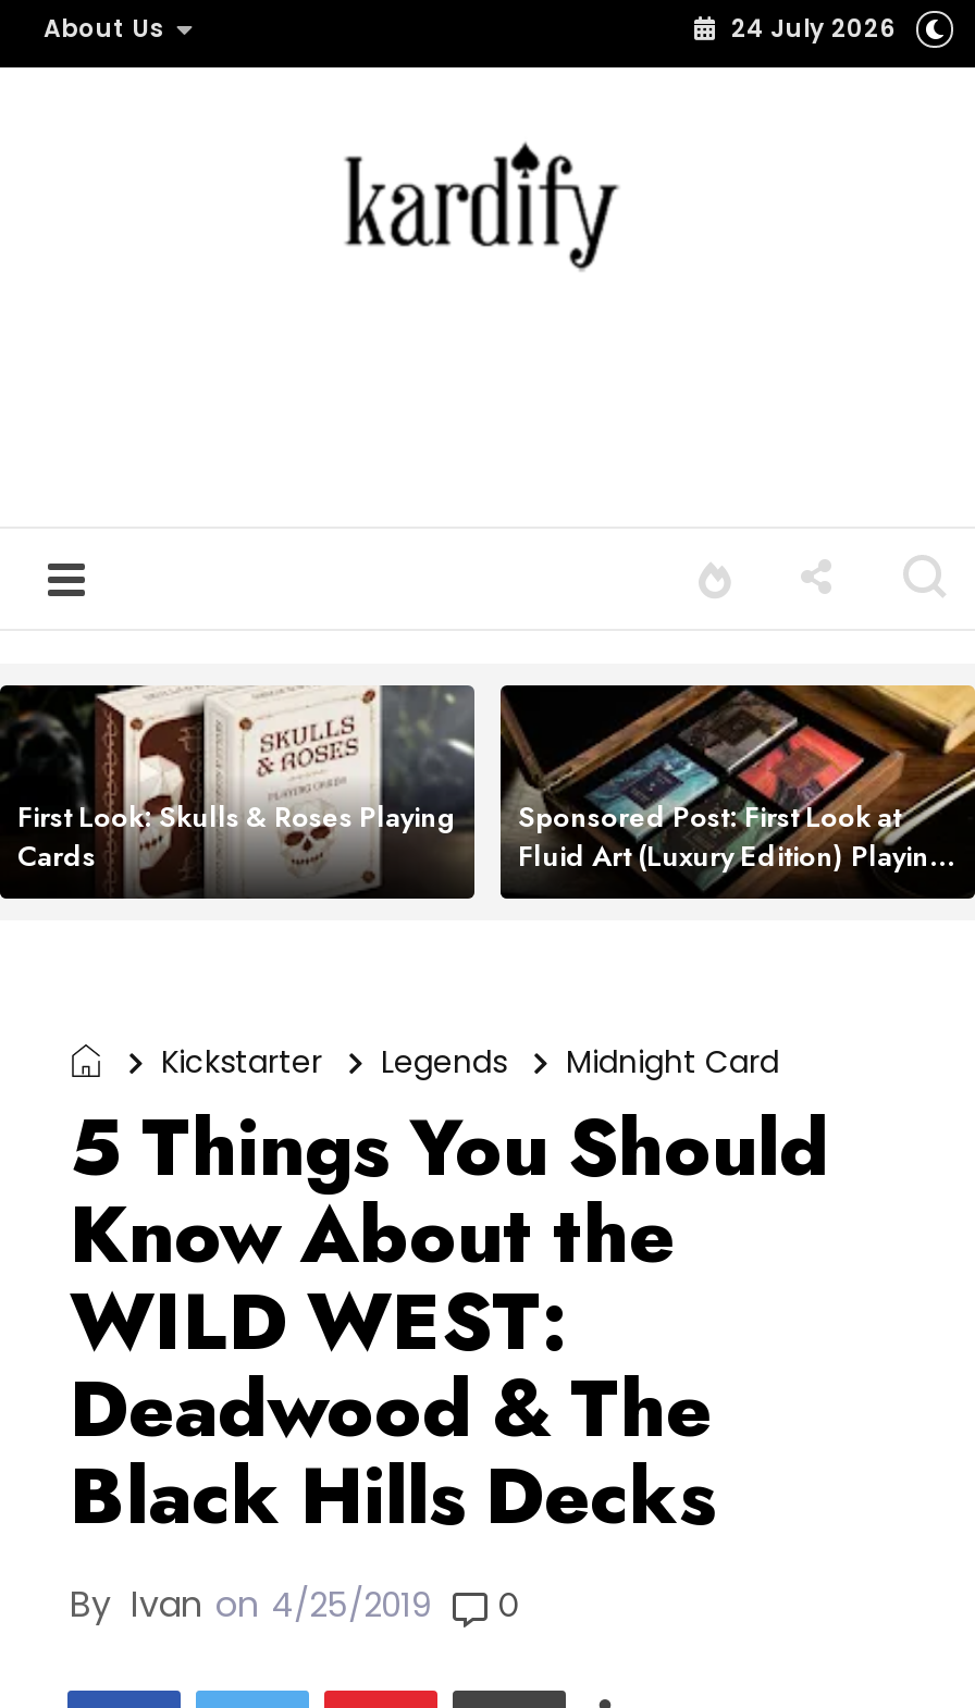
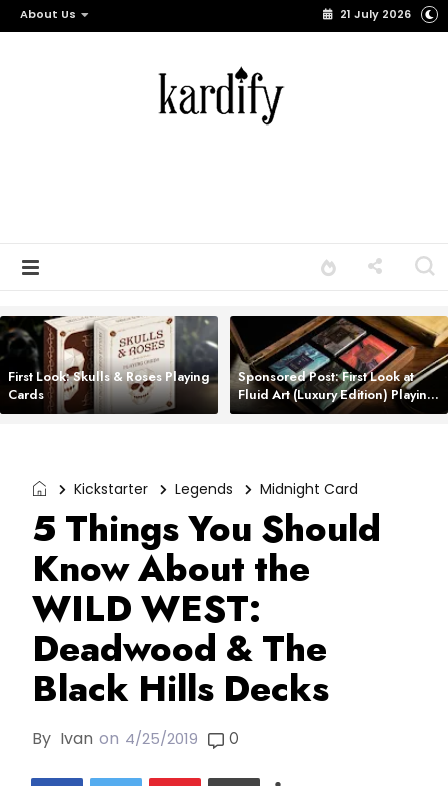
[731,11,894,46] 24 July 2026 -> [340,6,411,22] 21 July 2026

